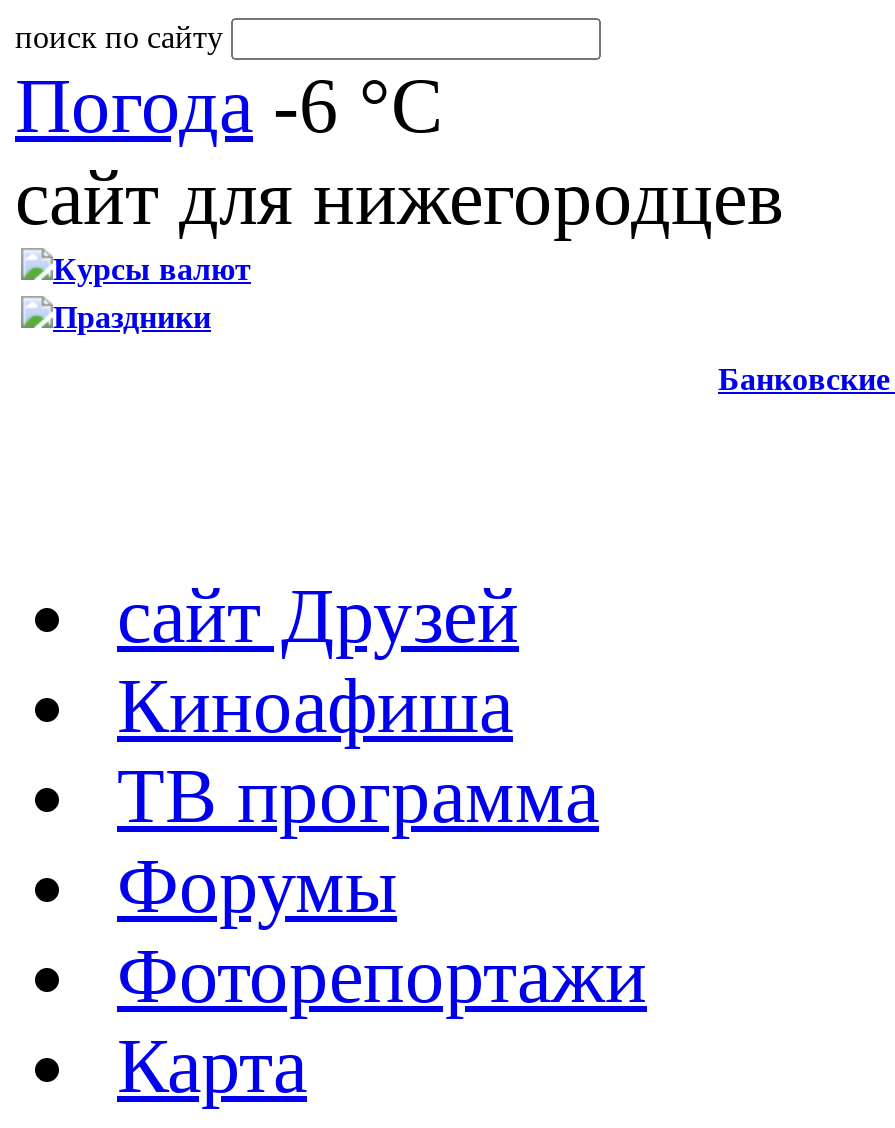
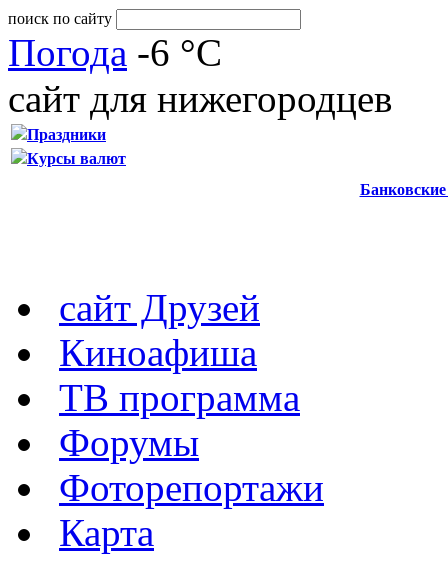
moved [53,252,251,286] -> [27,150,126,167]: Курсы валют
moved [53,300,211,334] -> [27,126,106,143]: Праздники

